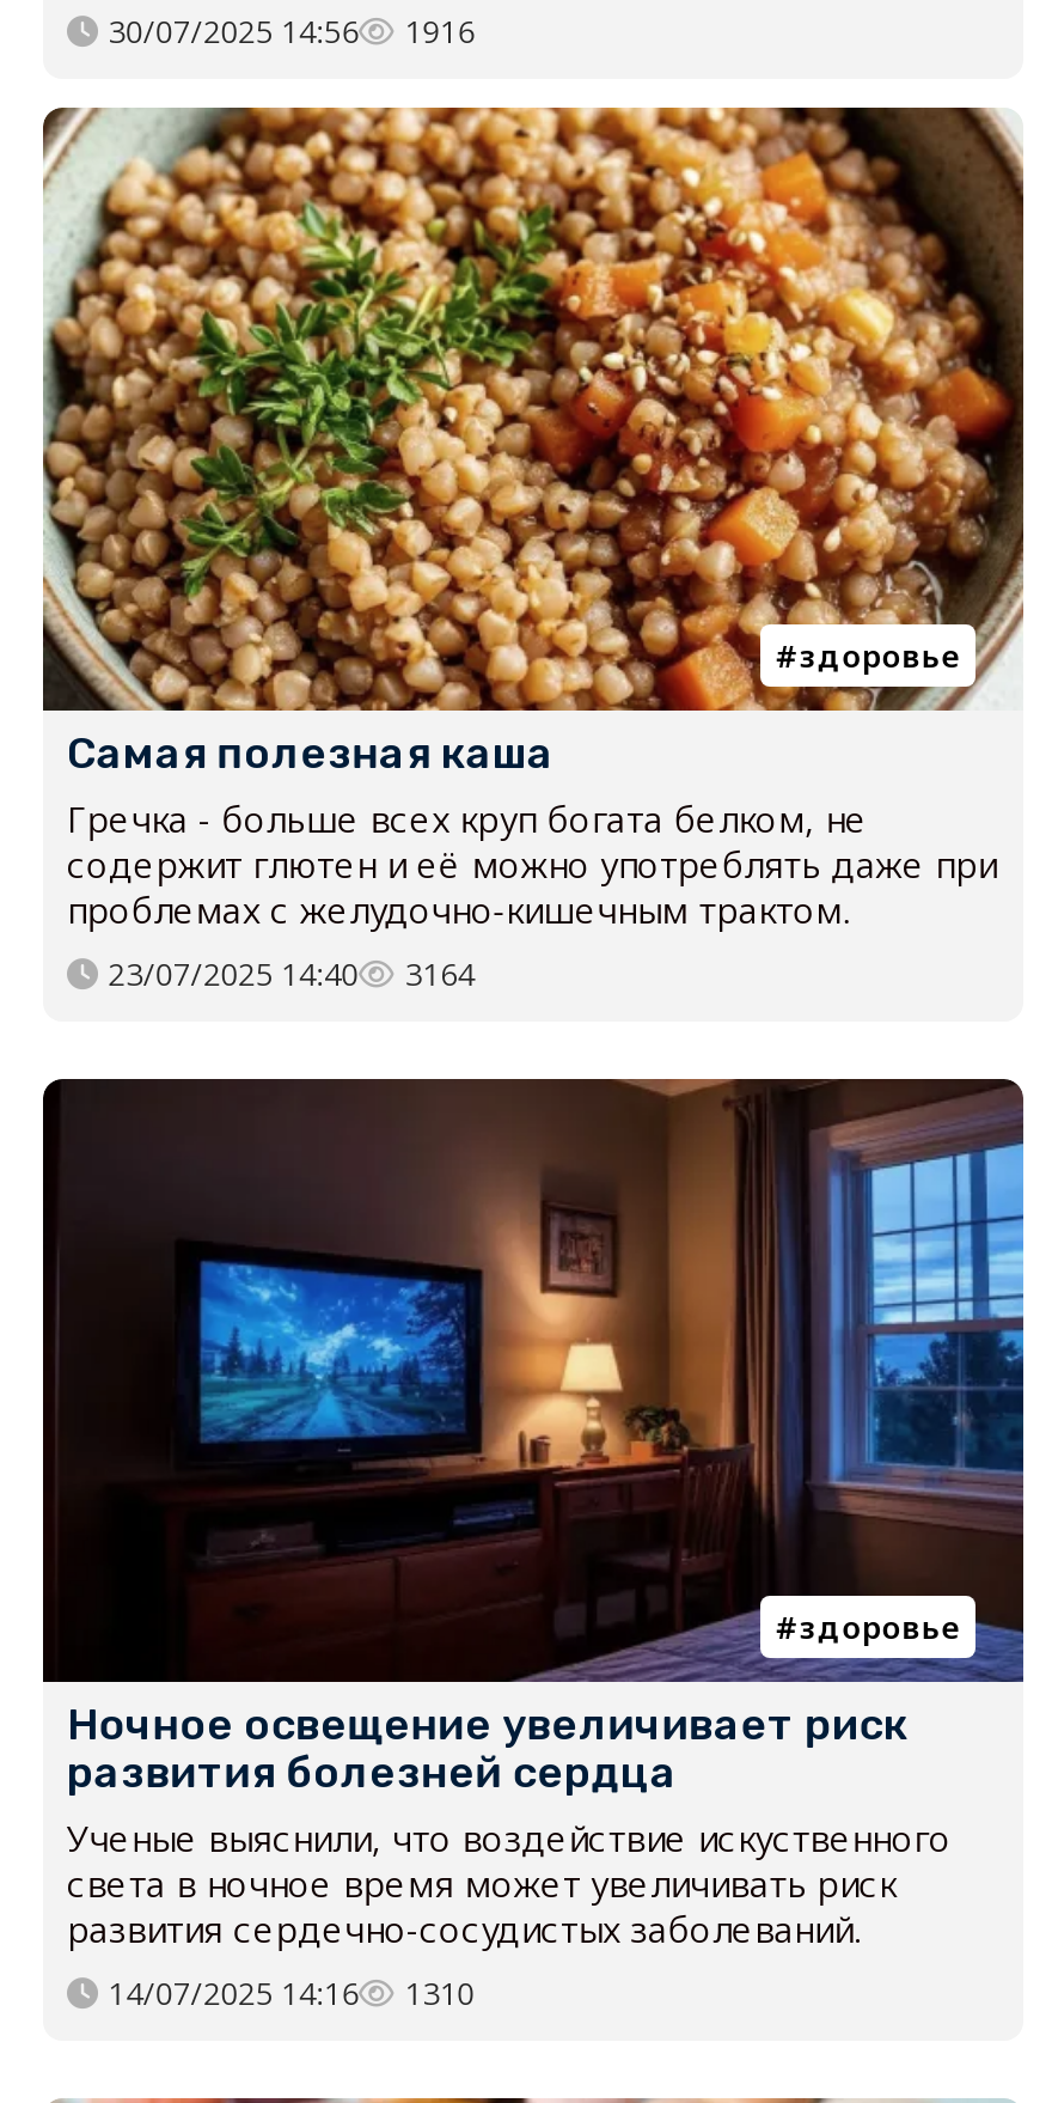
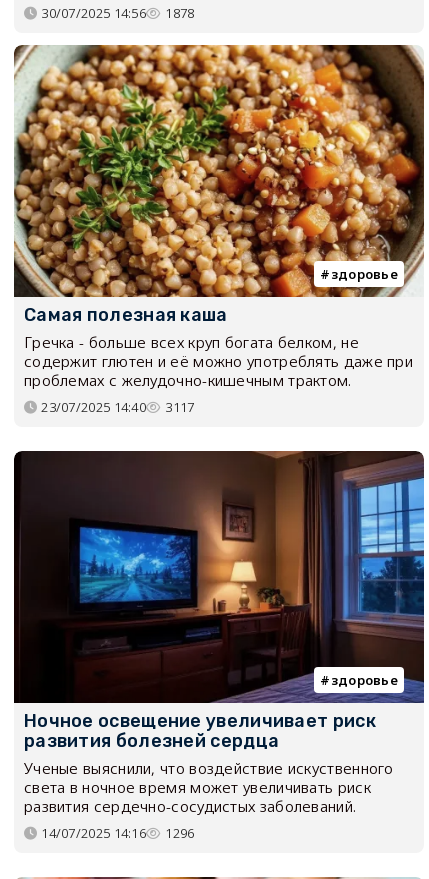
[108,9,475,52] 30/07/2025 14:56 1916 -> [41,4,195,22] 30/07/2025 14:56 1878
[108,952,475,995] 23/07/2025 14:40 3164 -> [41,398,195,416] 23/07/2025 14:40 3117
[108,1971,475,2014] 14/07/2025 14:16 1310 -> [41,824,195,842] 14/07/2025 14:16 1296

